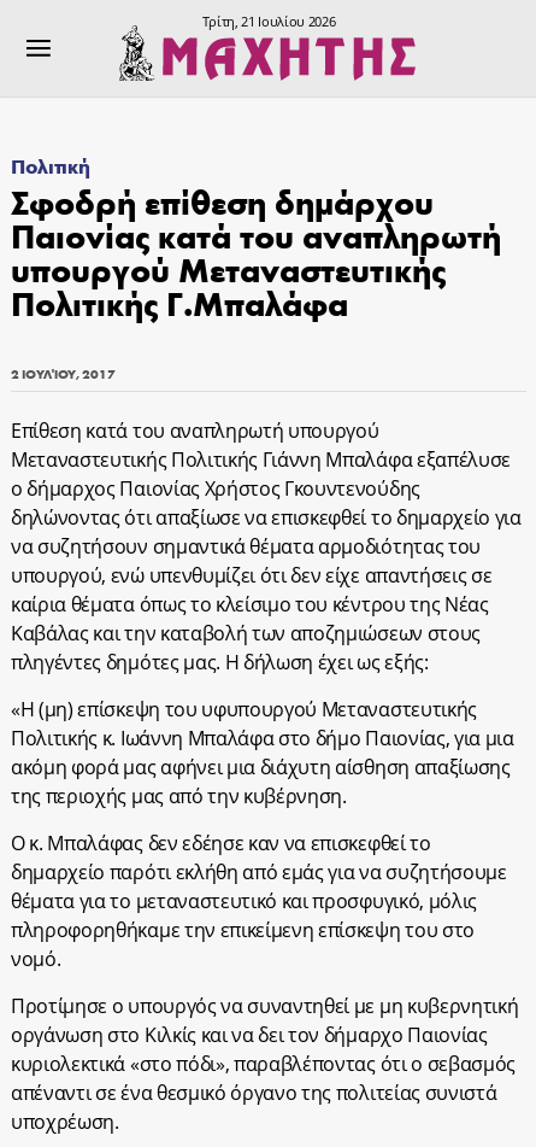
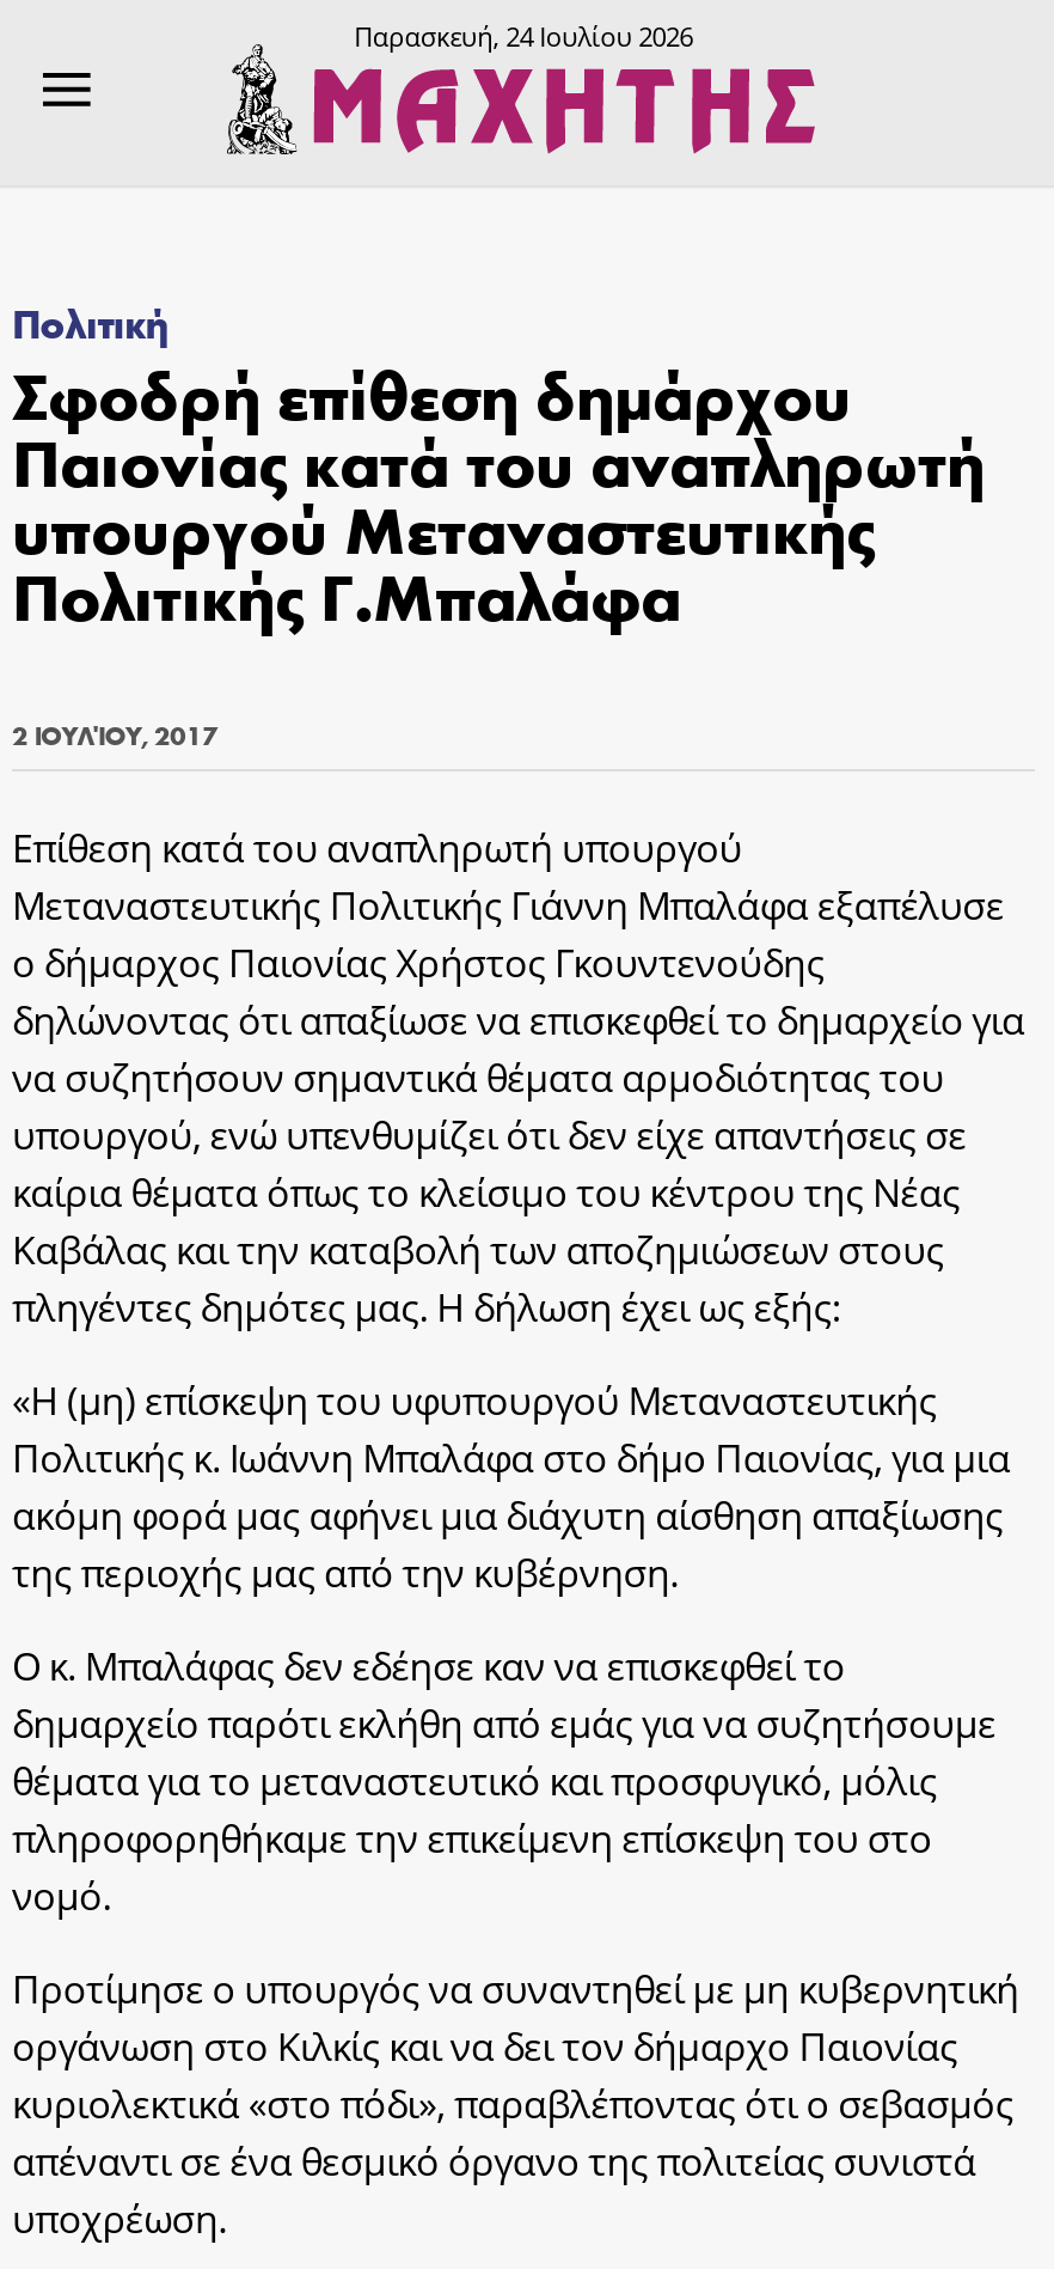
[202,12,335,30] Τρίτη, 21 Ιουλίου 2026 -> [354,18,693,54] Παρασκευή, 24 Ιουλίου 2026

